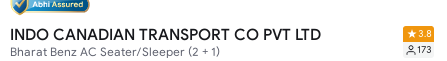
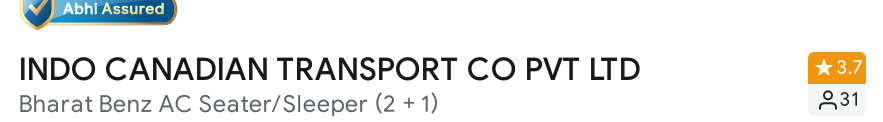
[417,28,431,39] 3.8 -> [836,57,862,79] 3.7
[417,44,432,55] 173 -> [839,89,859,111] 31

